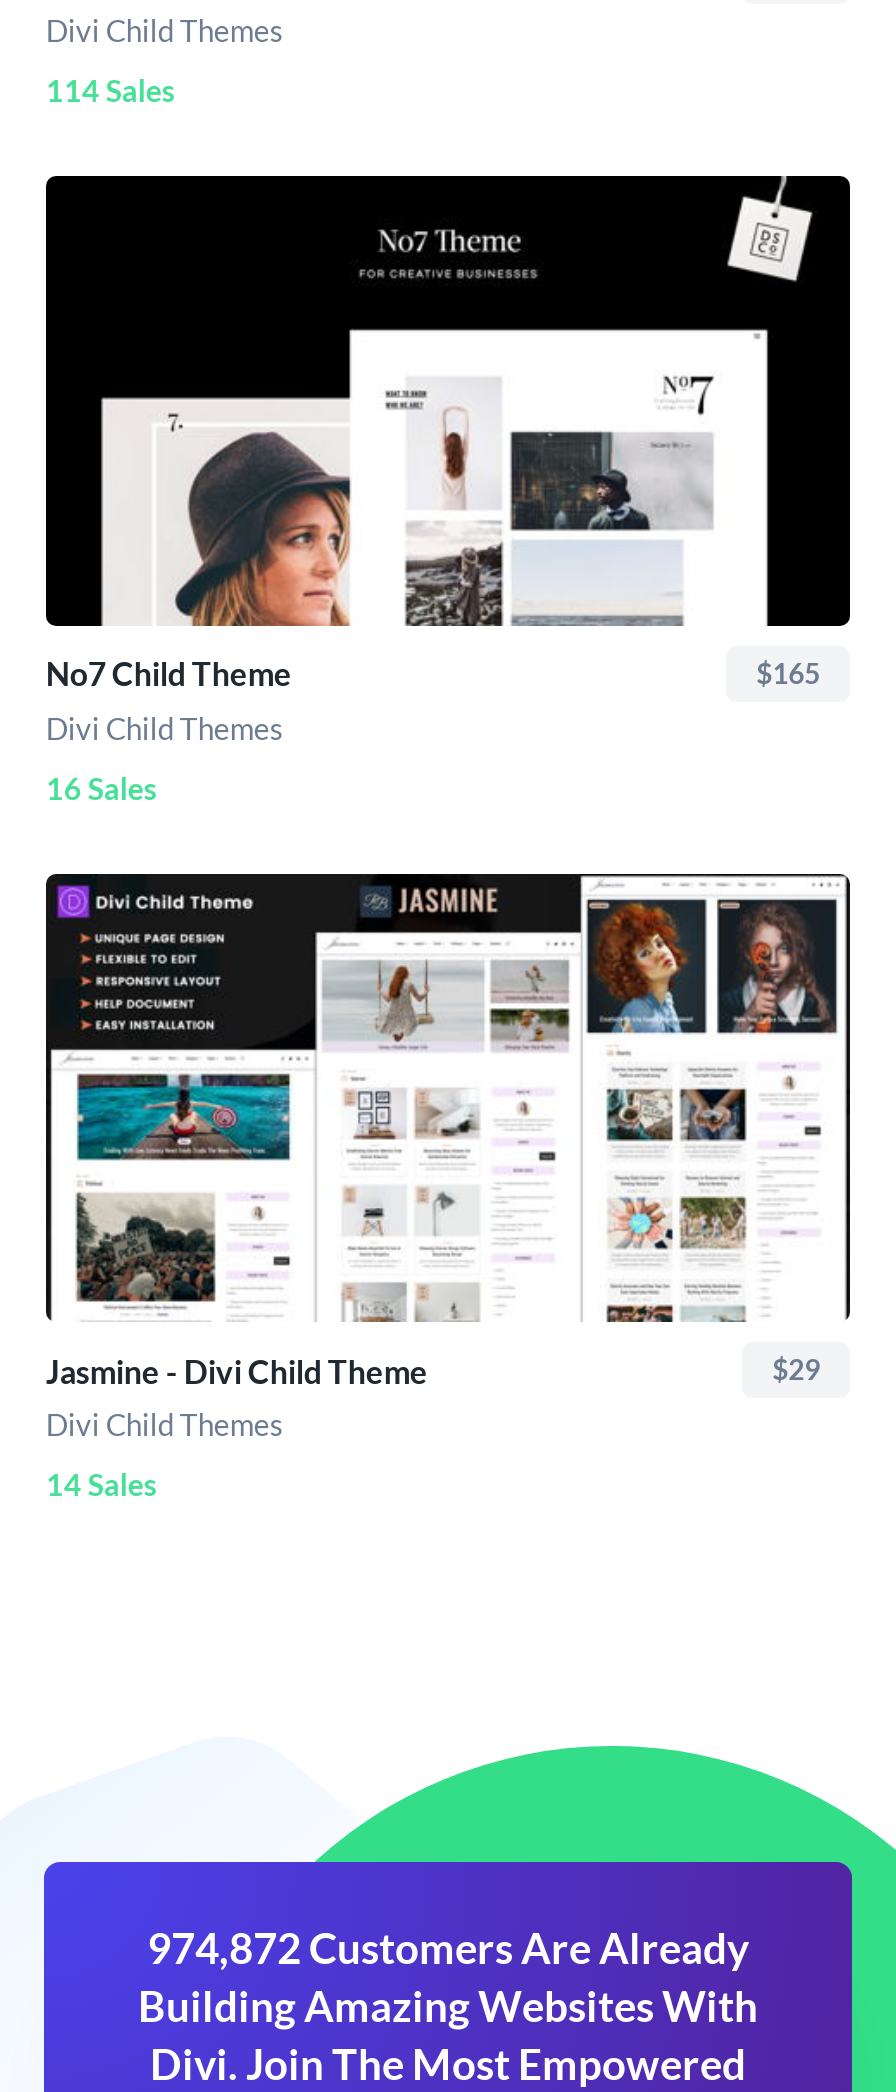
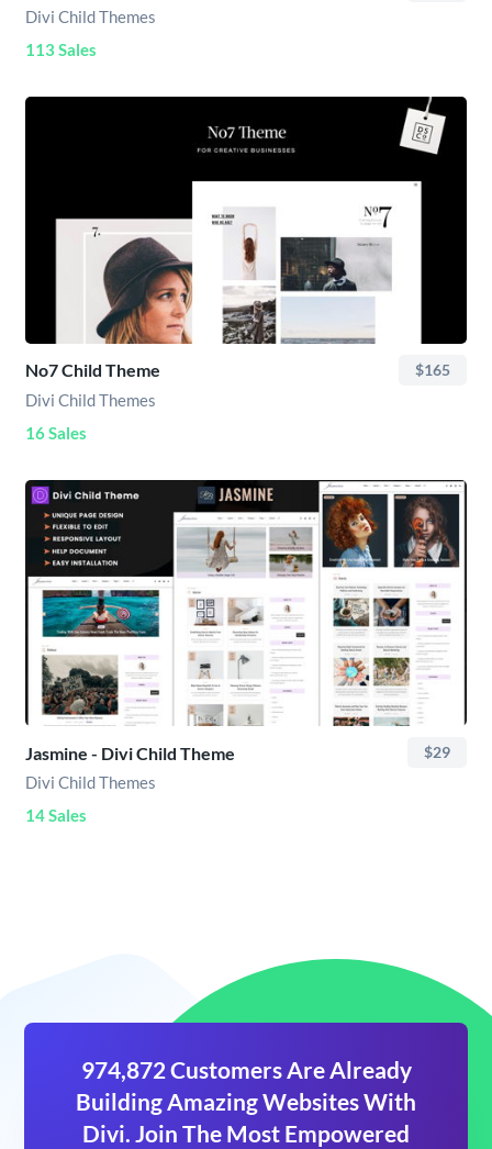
[46,72,176,108] 114 Sales -> [25,40,97,60] 113 Sales

